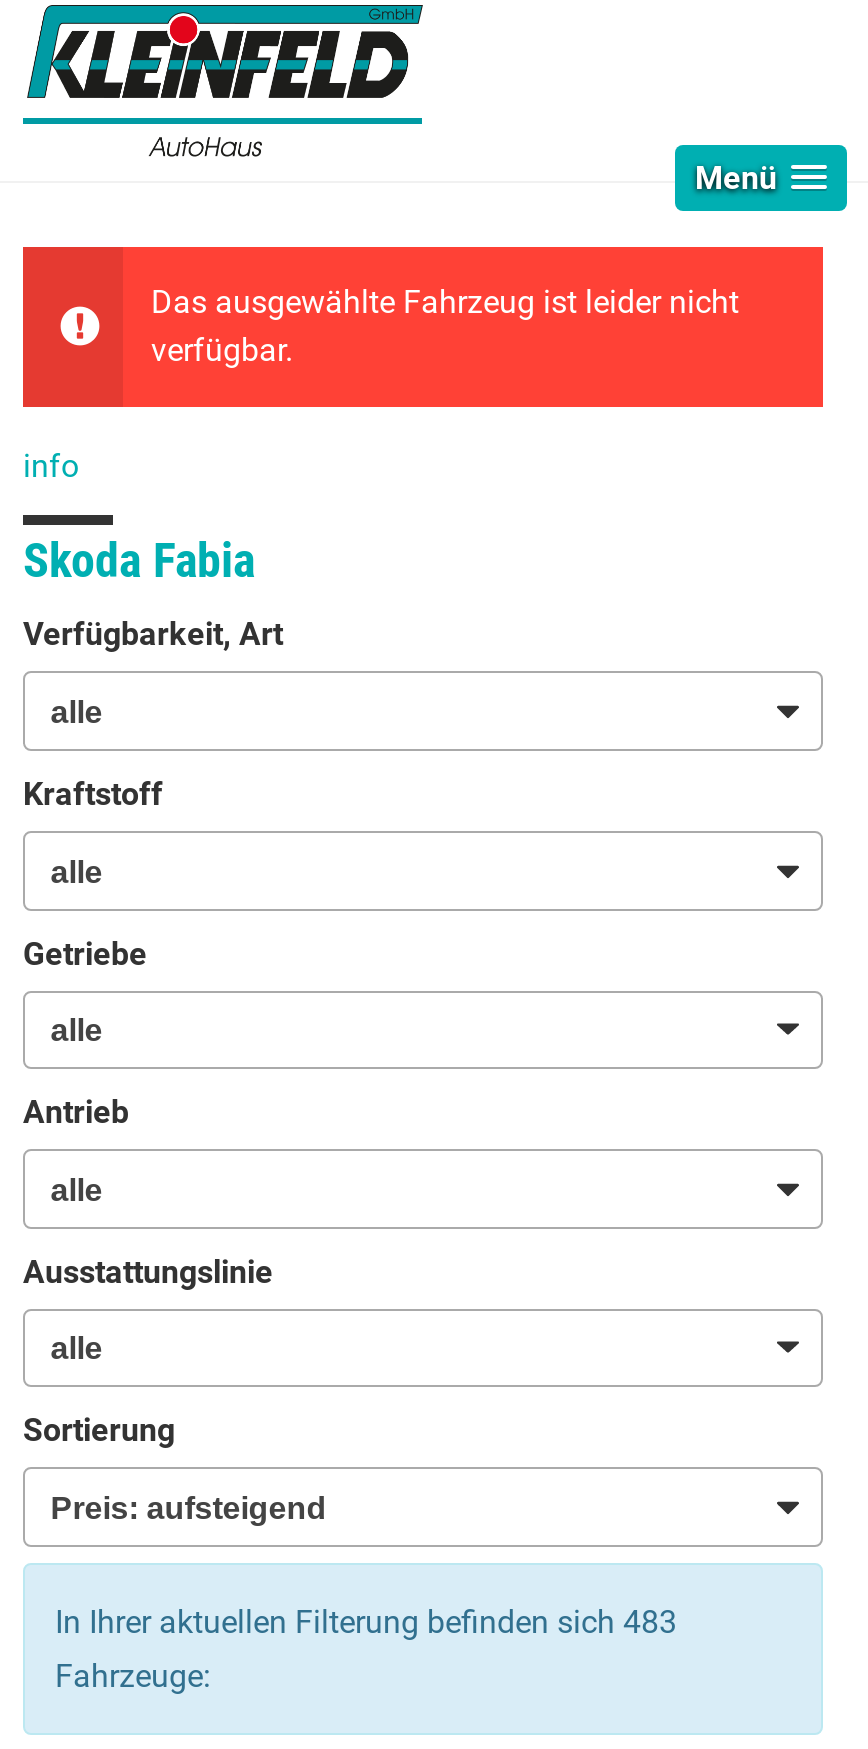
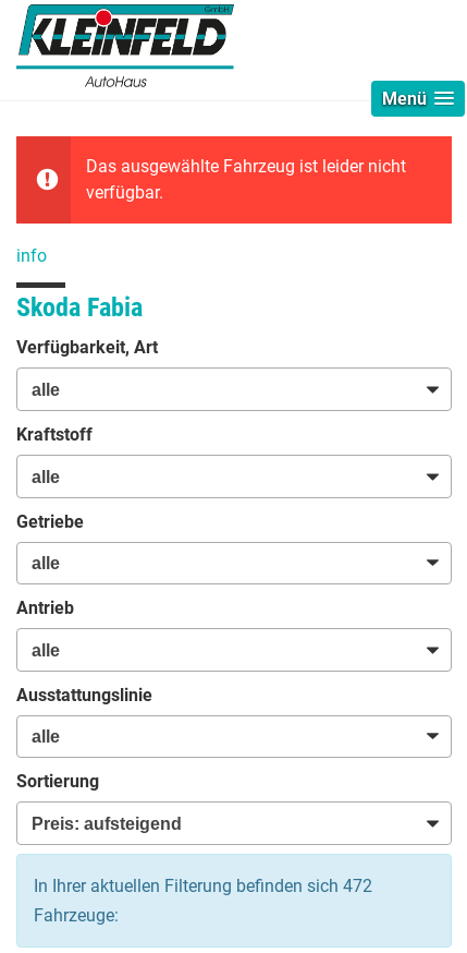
[55,1603,677,1641] In Ihrer aktuellen Filterung befinden sich 483 -> [34,876,372,896] In Ihrer aktuellen Filterung befinden sich 472

